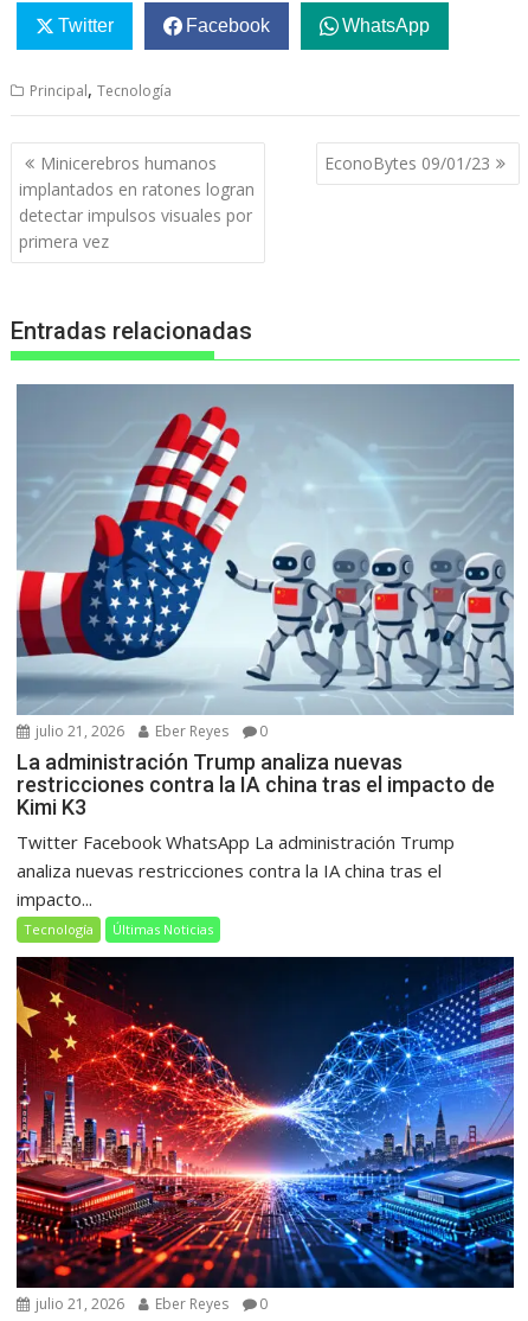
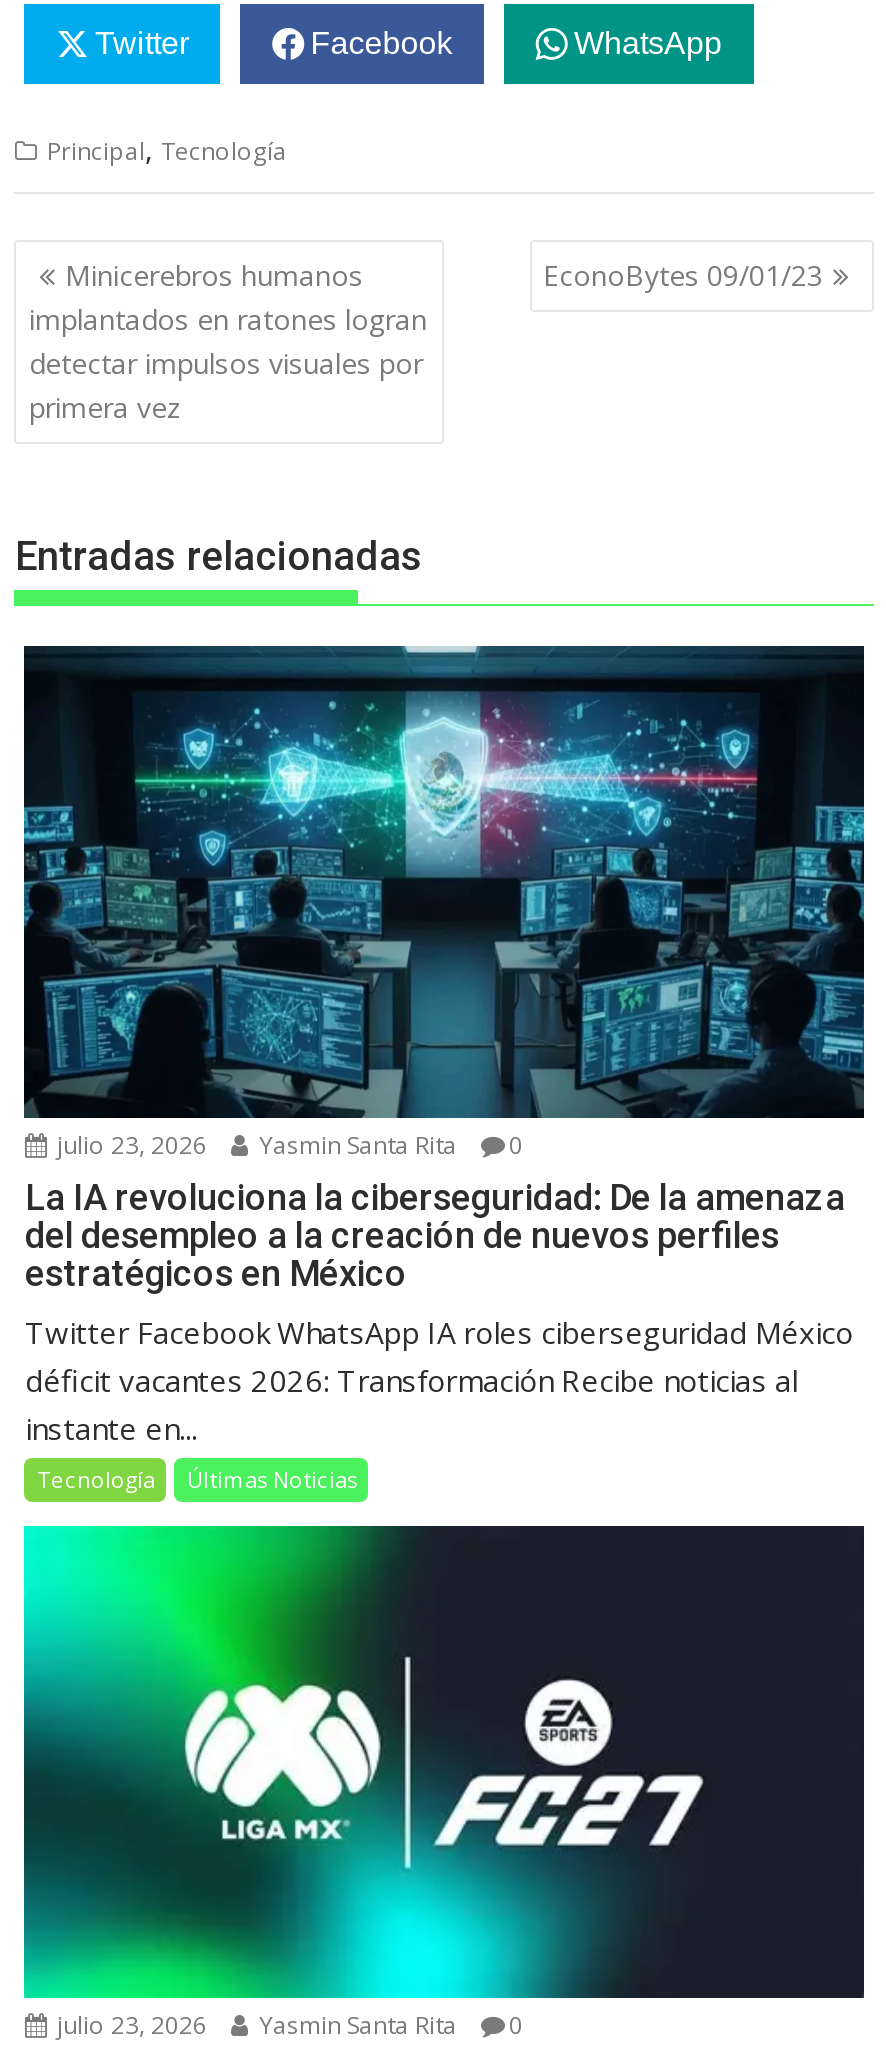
[15,384,514,741] [image] | julio 21, 2026 | Eber Reyes -> [22,645,864,1162] [image] | julio 23, 2026 | Yasmin Santa Rita
[17,749,495,910] La administración Trump analiza nuevas | restricciones contra la IA china tras el impacto de | Kimi K3 | Twitter Facebook WhatsApp La administración Trump | analiza nuevas restricciones contra la IA china tras el | impacto... -> [25,1176,853,1448] La IA revoluciona la ciberseguridad: De la amenaza | del desempleo a la creación de nuevos perfiles | estratégicos en México | Twitter Facebook WhatsApp IA roles ciberseguridad México | déficit vacantes 2026: Transformación Recibe noticias al | instante en...
[15,956,515,1314] [image] | julio 21, 2026 | Eber Reyes -> [22,1523,866,2041] [image] | julio 23, 2026 | Yasmin Santa Rita

